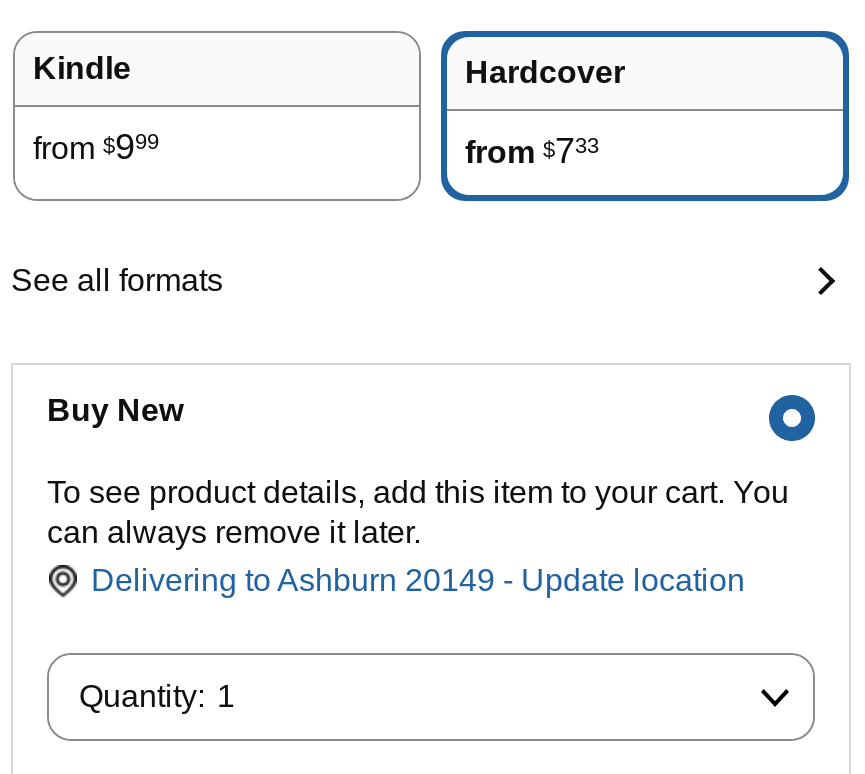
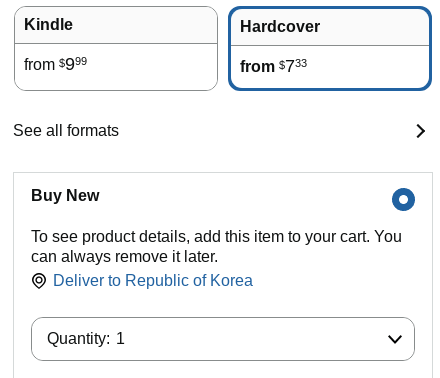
[91,563,745,597] Delivering to Ashburn 20149 - Update location -> [53,272,253,289] Deliver to Republic of Korea

